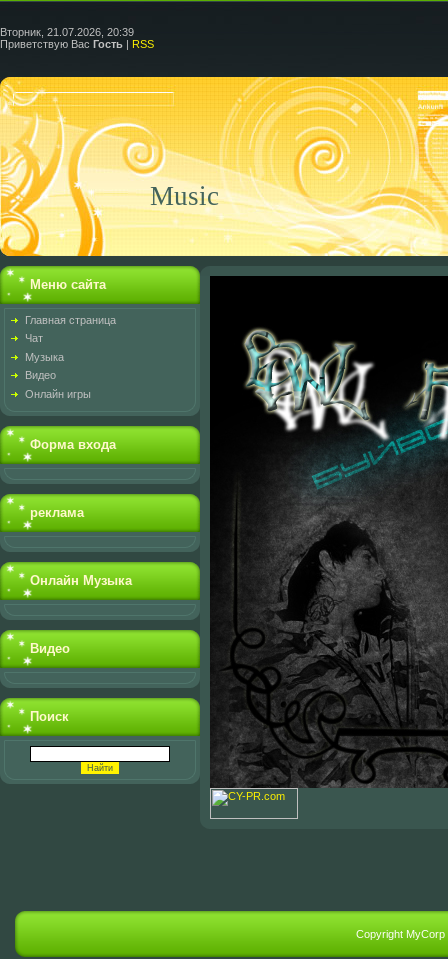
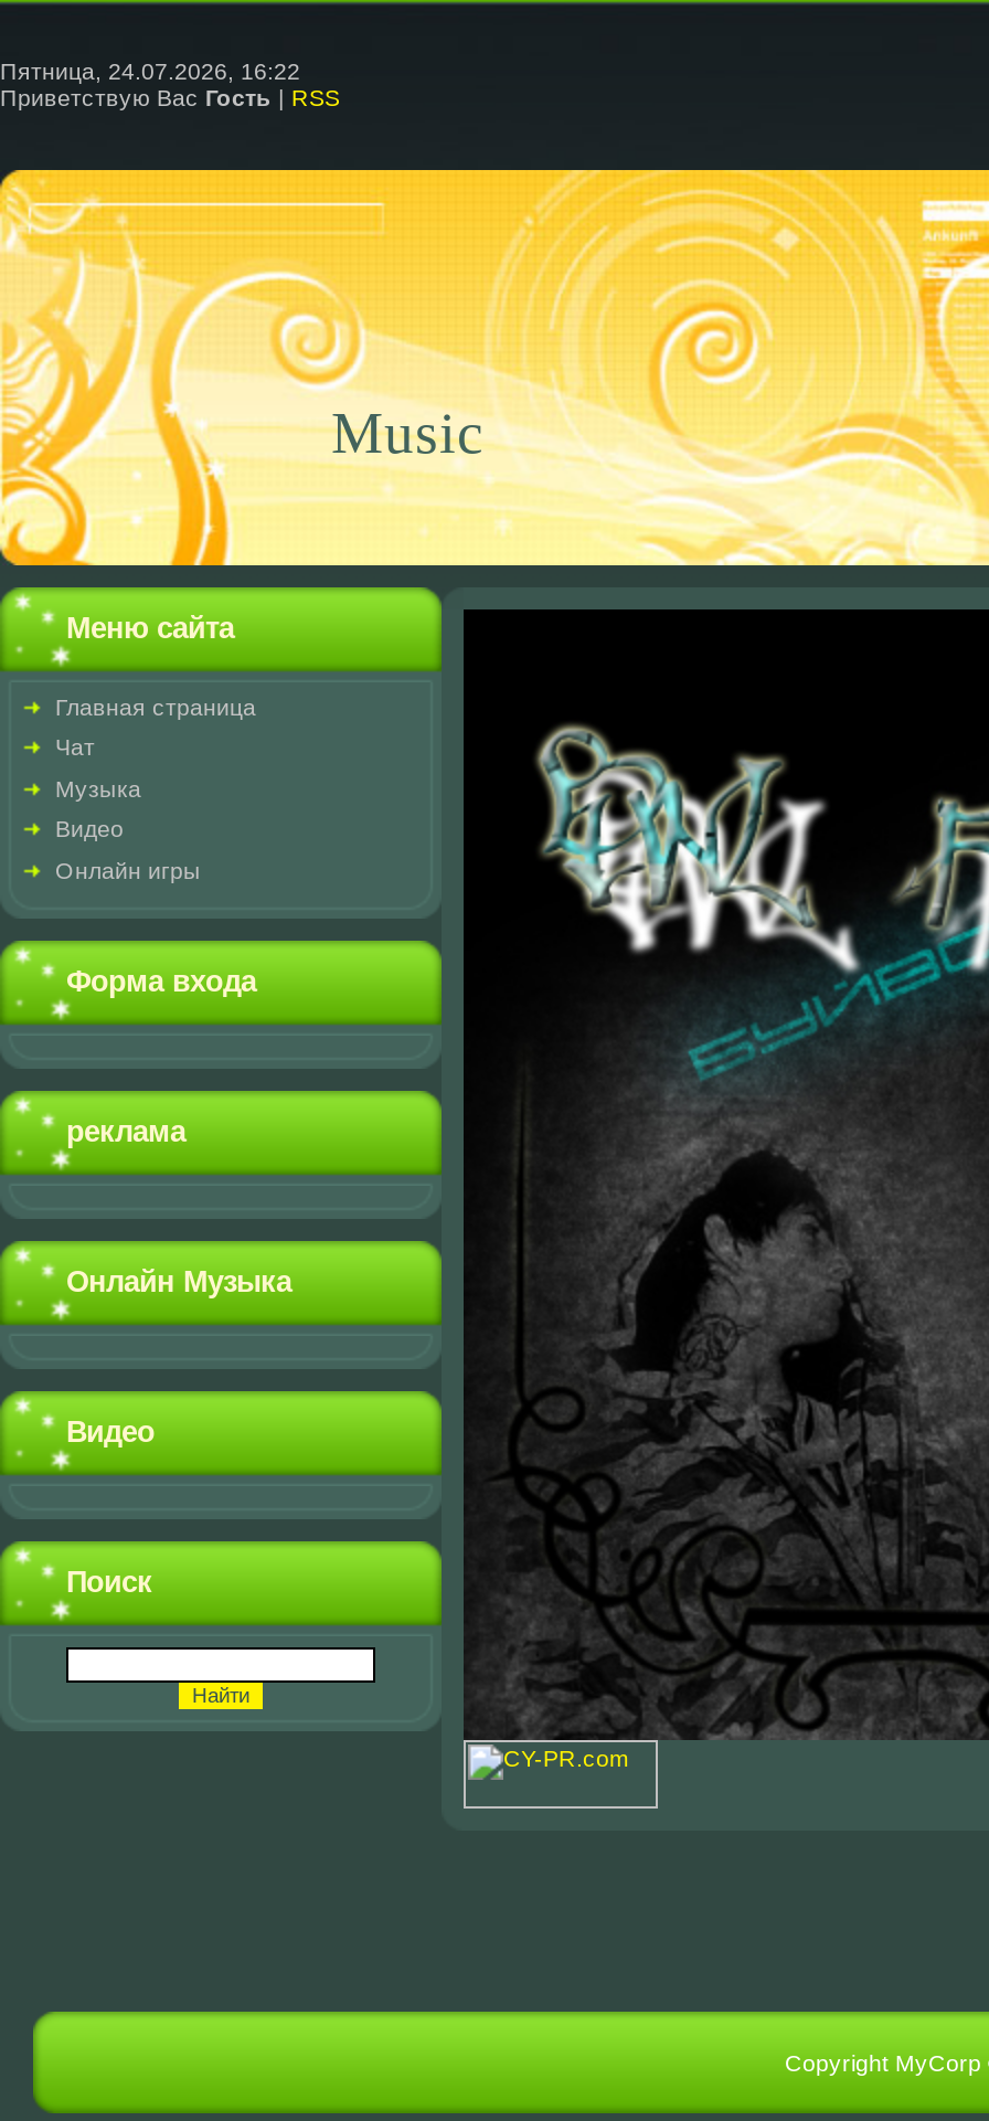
[0,26,134,38] Вторник, 21.07.2026, 20:39 -> [0,57,300,84] Пятница, 24.07.2026, 16:22

